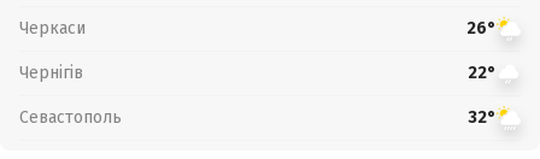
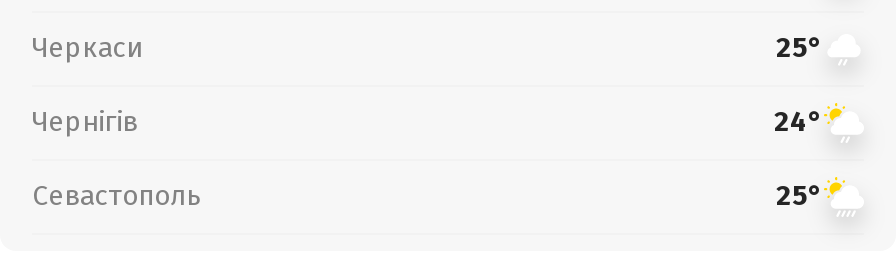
[466,18,497,39] 26° -> [776,31,824,65] 25°
[468,63,497,83] 22° -> [774,105,824,139] 24°
[468,107,497,128] 32° -> [776,179,824,213] 25°

